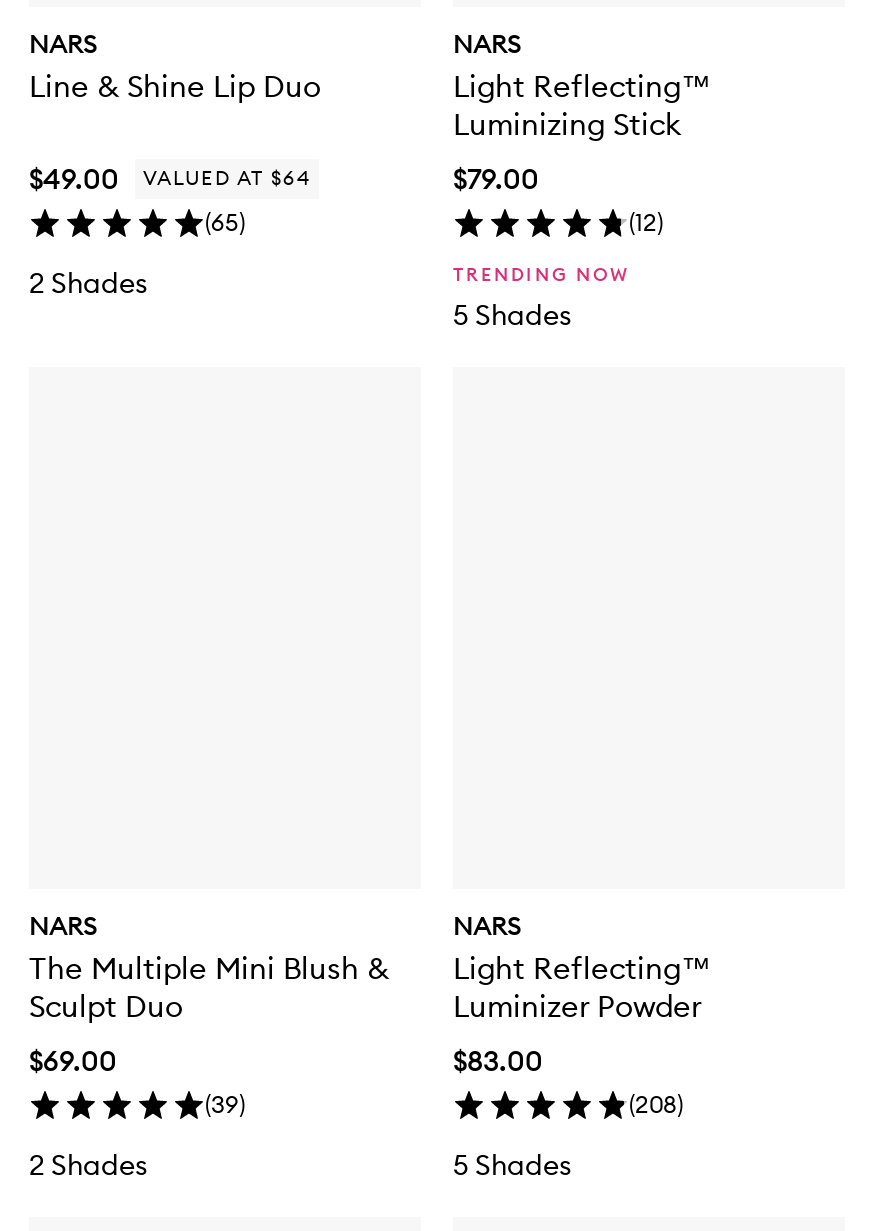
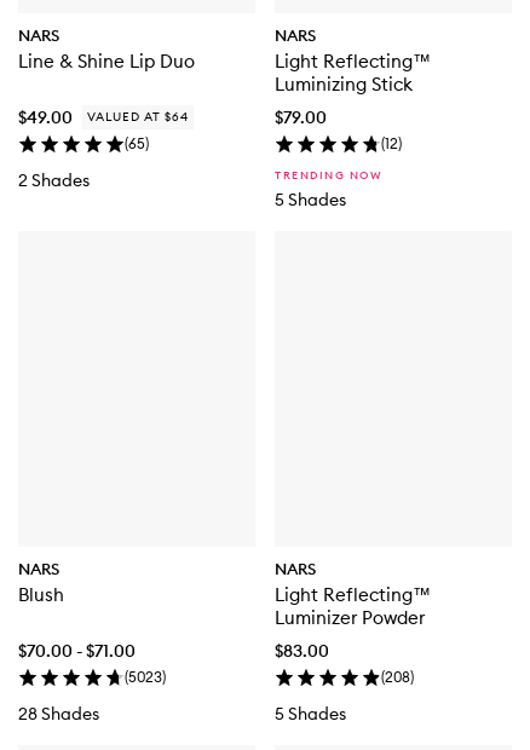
[29,950,389,1026] The Multiple Mini Blush & | Sculpt Duo -> [18,584,64,607] Blush
[29,1044,245,1120] $69.00 | (39) -> [18,641,166,686] $70.00 - $71.00 | (5023)
[29,1148,147,1184] 2 Shades -> [18,703,99,725] 28 Shades

